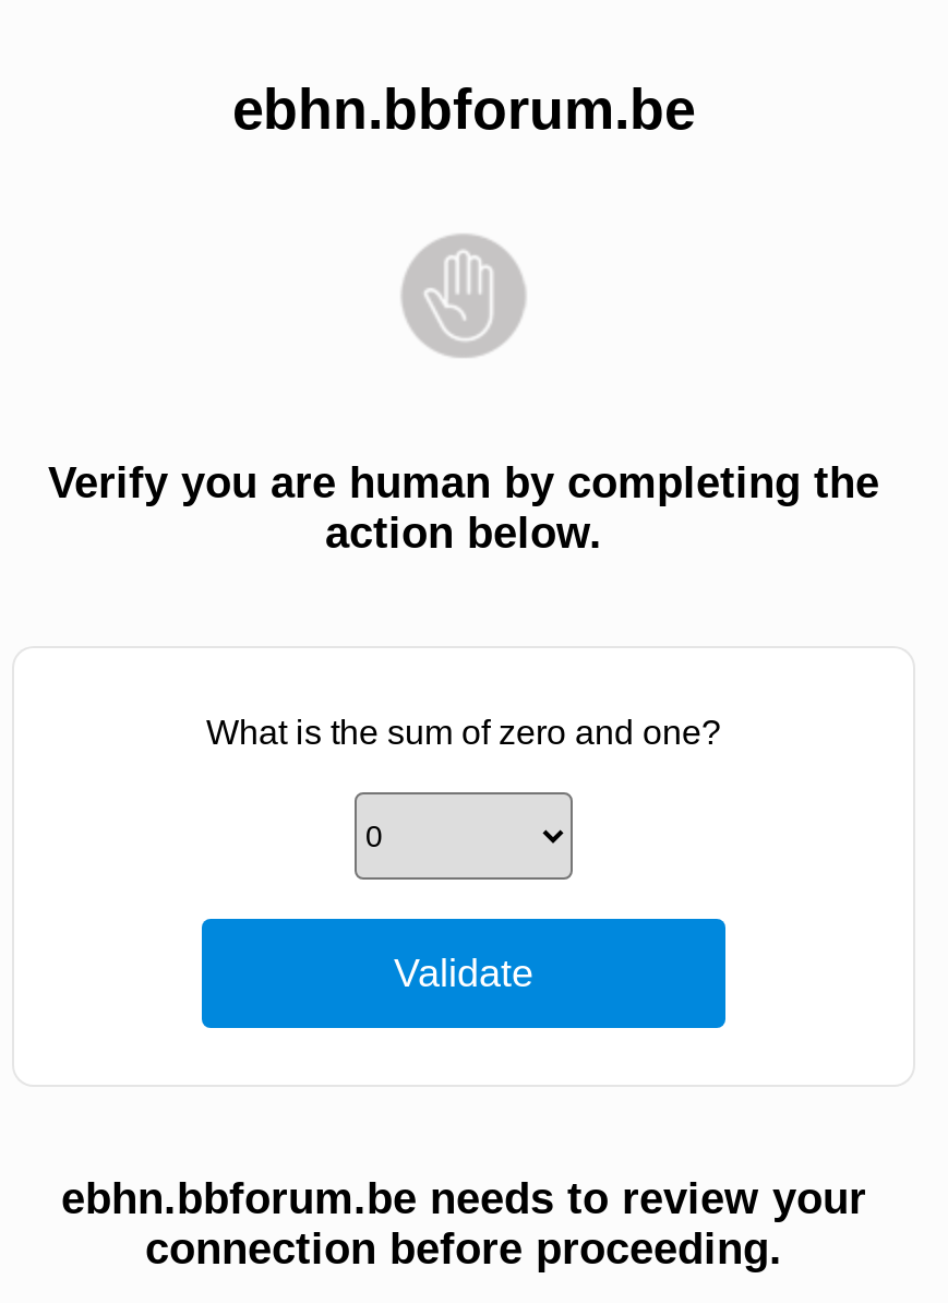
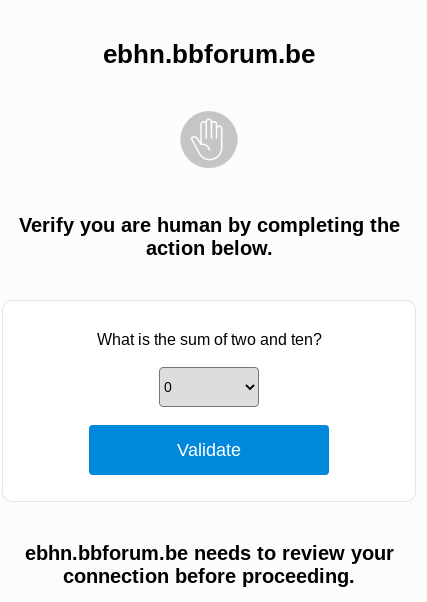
[206,714,721,751] What is the sum of zero and one? -> [96,331,321,348] What is the sum of two and ten?

